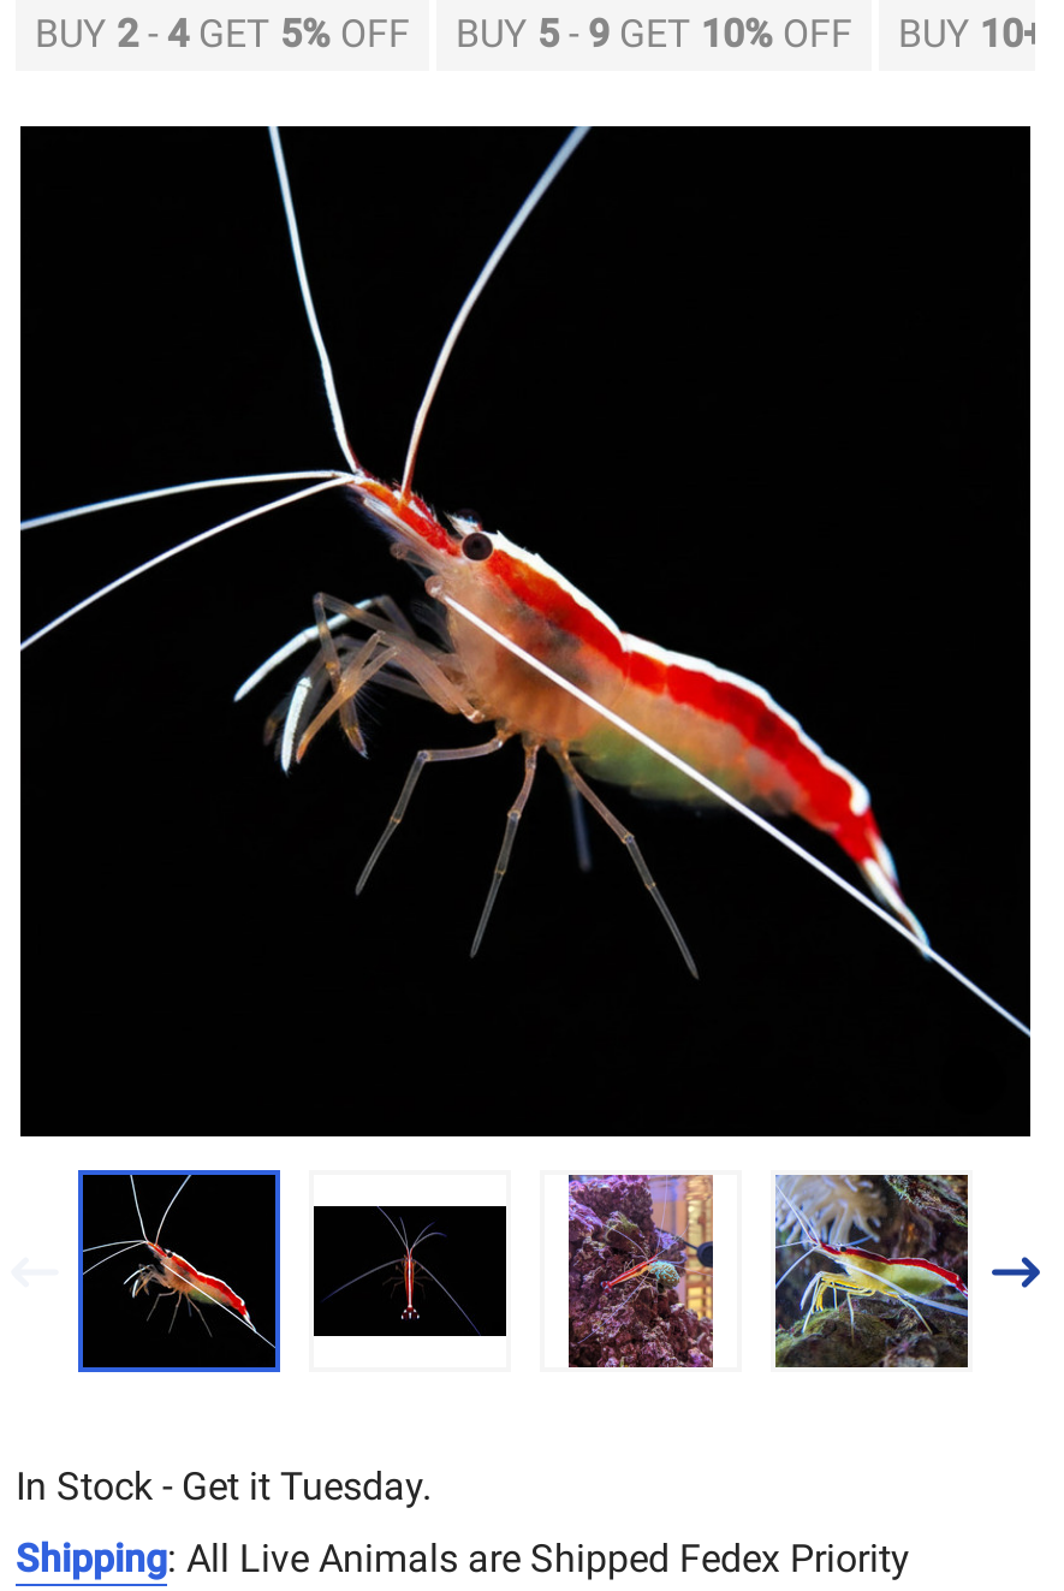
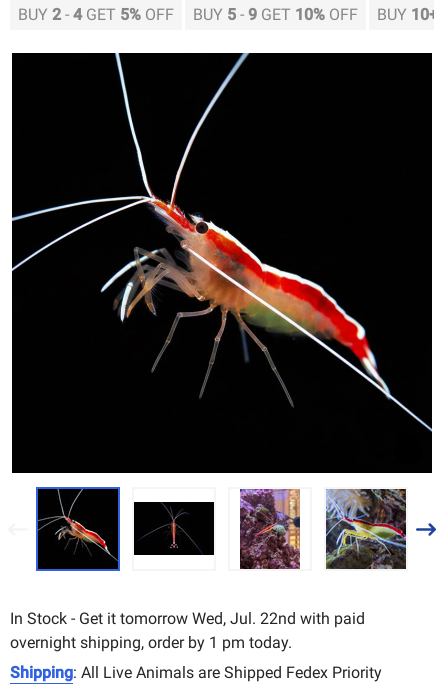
[16,1464,432,1509] In Stock - Get it Tuesday. -> [10,609,365,652] In Stock - Get it tomorrow Wed, Jul. 22nd with paid | overnight shipping, order by 1 pm today.

